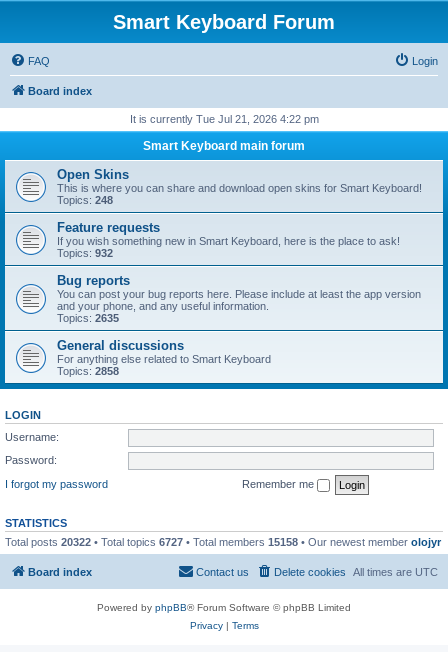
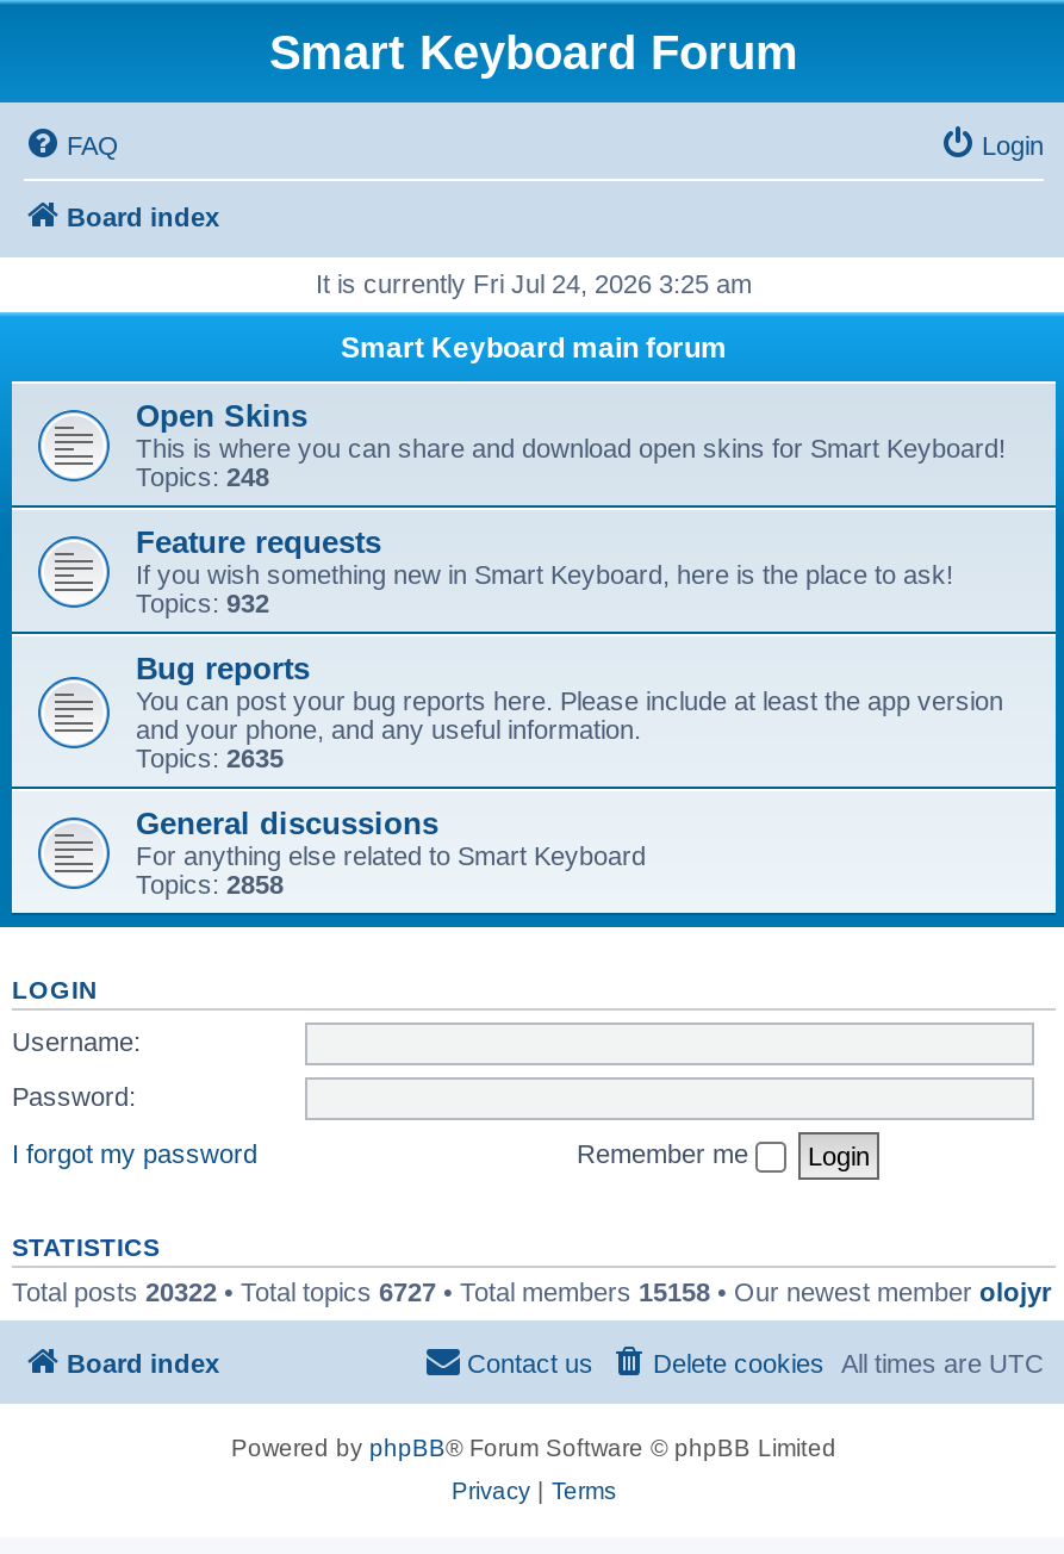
[129,113,318,125] It is currently Tue Jul 21, 2026 4:22 pm -> [316,269,752,298] It is currently Fri Jul 24, 2026 3:25 am

